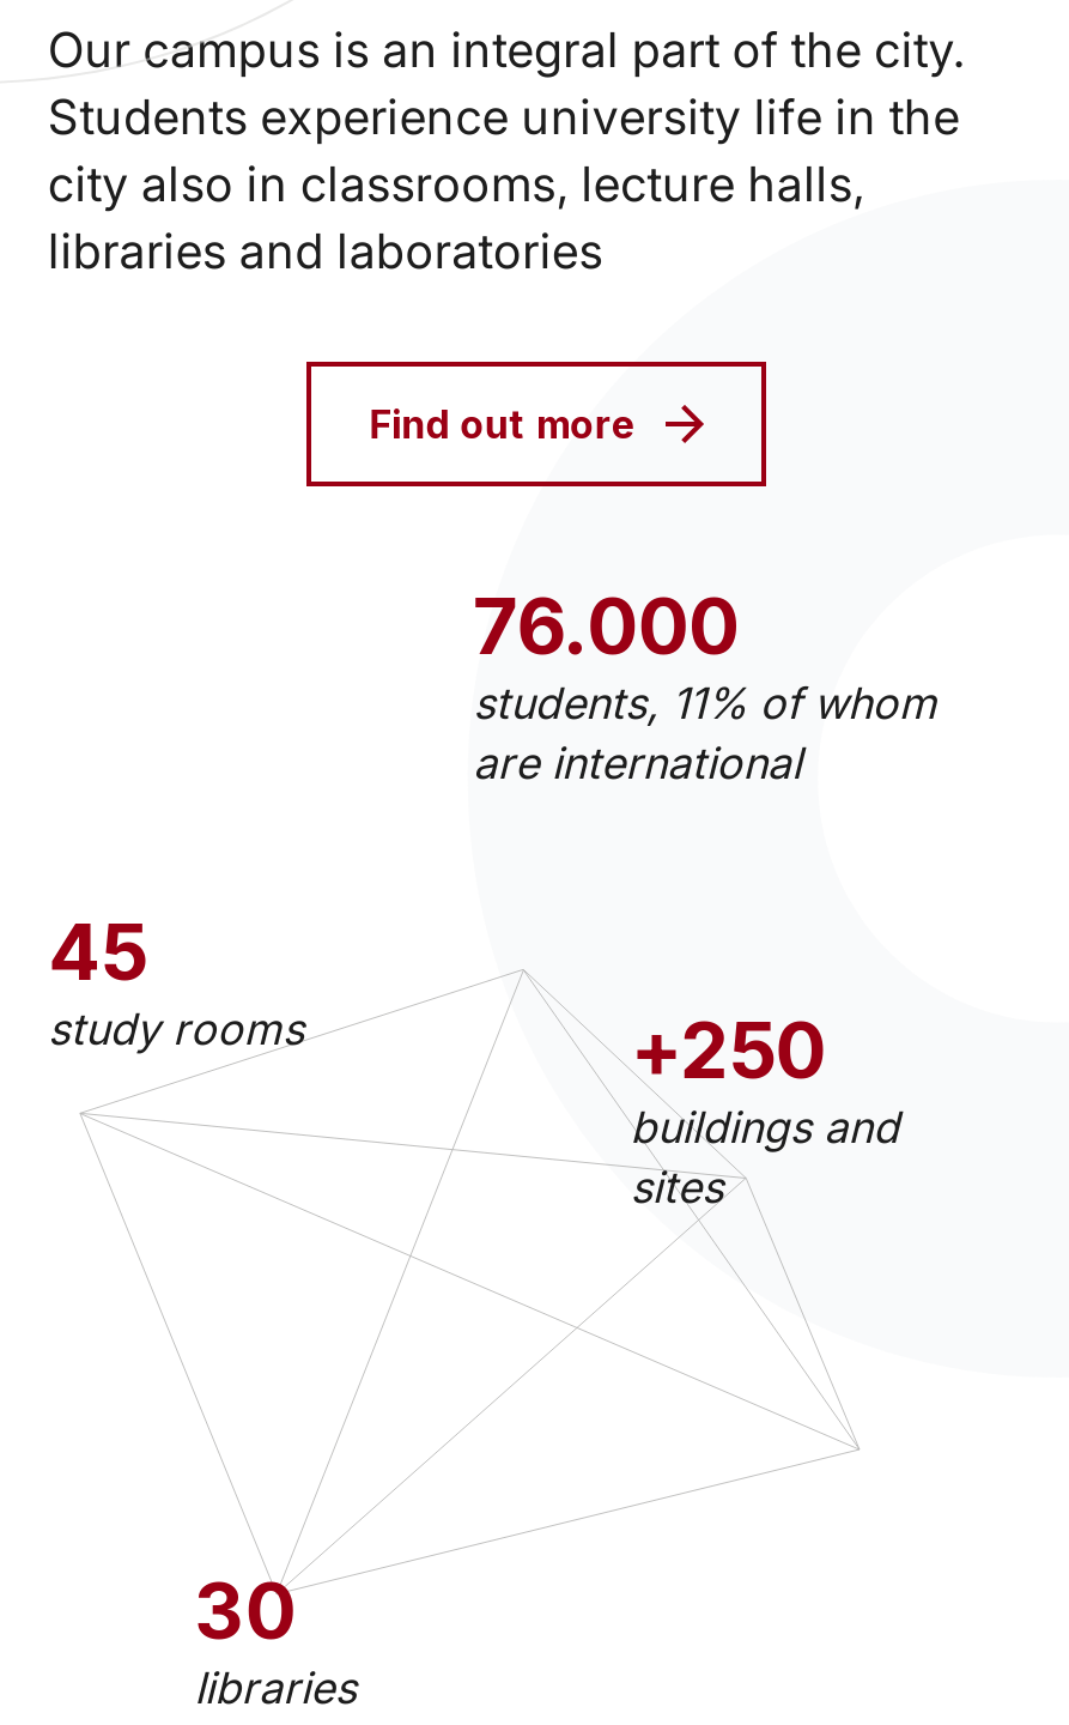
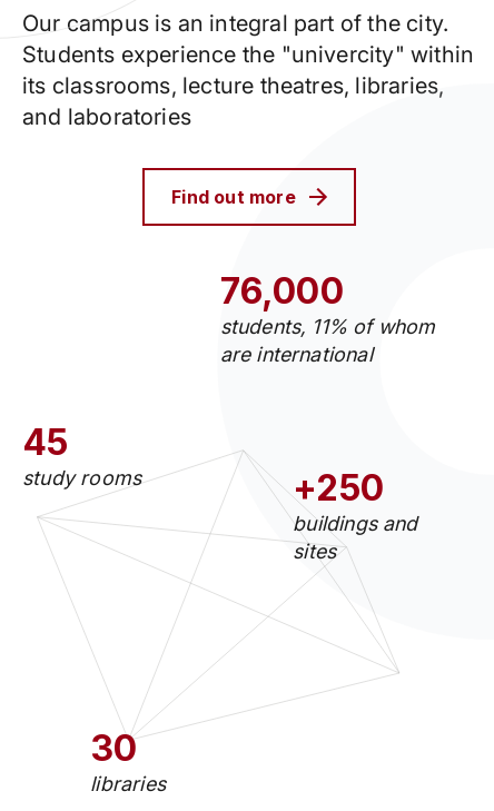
[48,89,960,280] Students experience university life in the | city also in classrooms, lecture halls, | libraries and laboratories -> [22,41,474,130] Students experience the "univercity" within | its classrooms, lecture theatres, libraries, | and laboratories
[473,580,739,674] 76.000 -> [220,269,344,313] 76,000

